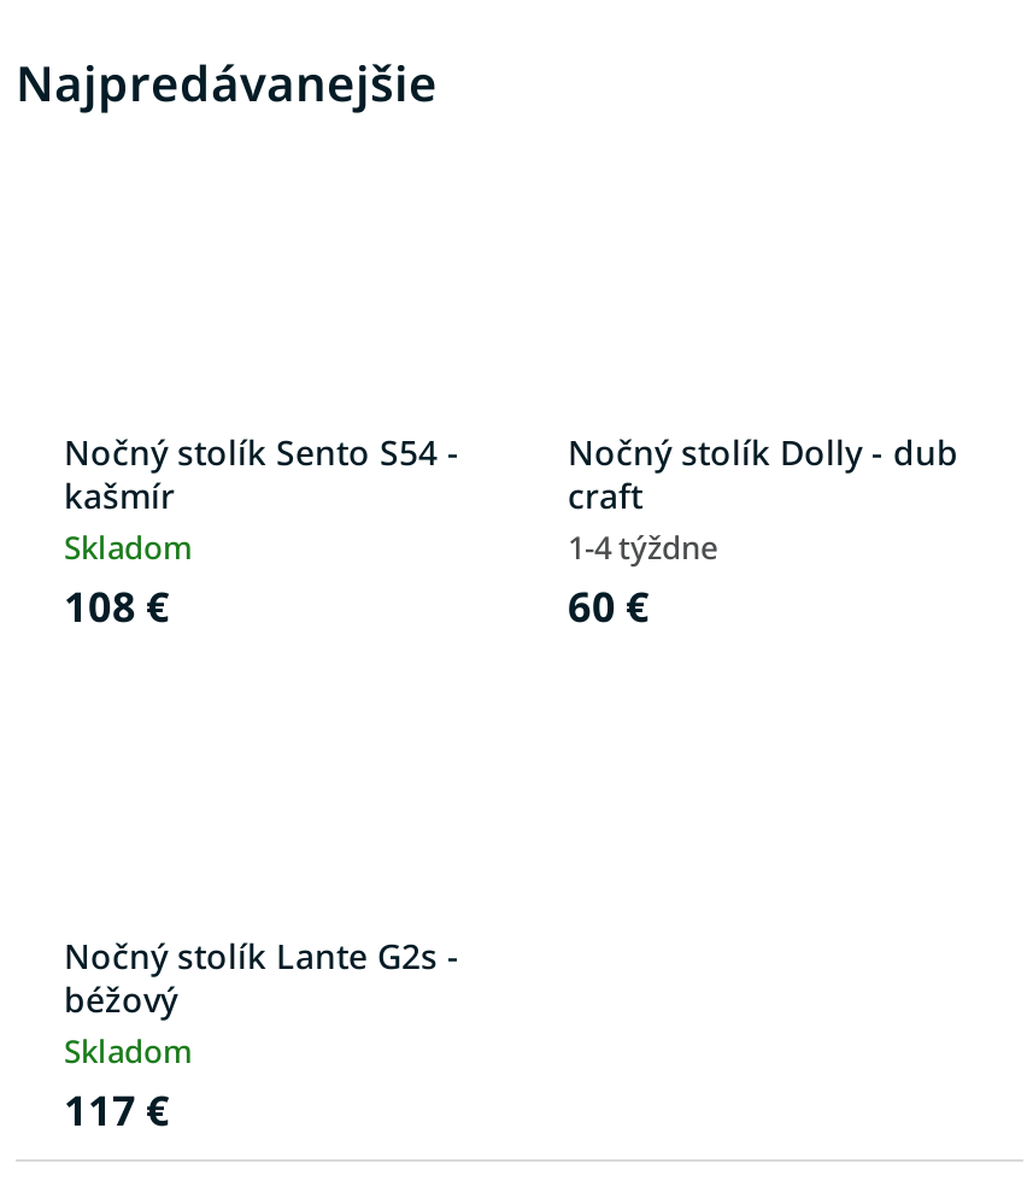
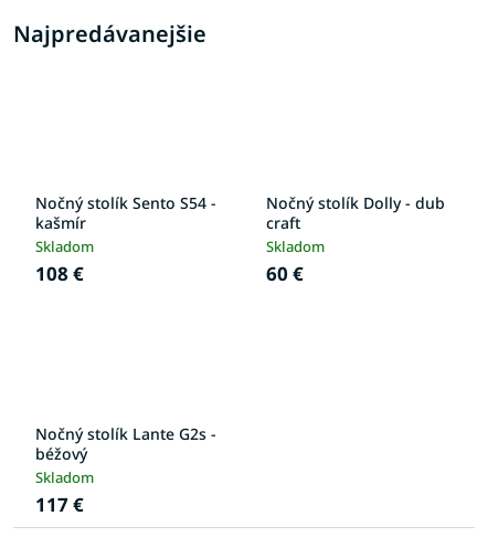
[568,525,717,569] 1-4 týždne -> [266,236,325,256] Skladom

